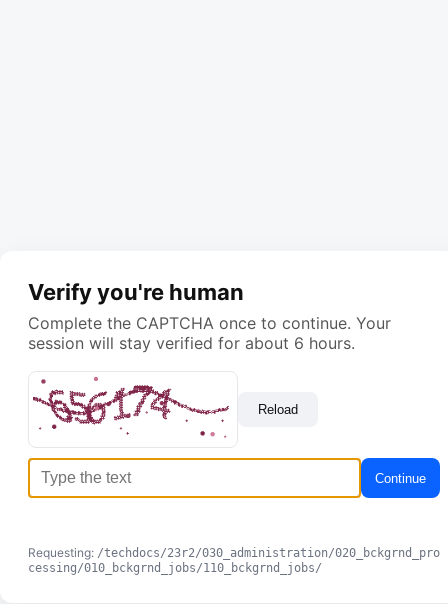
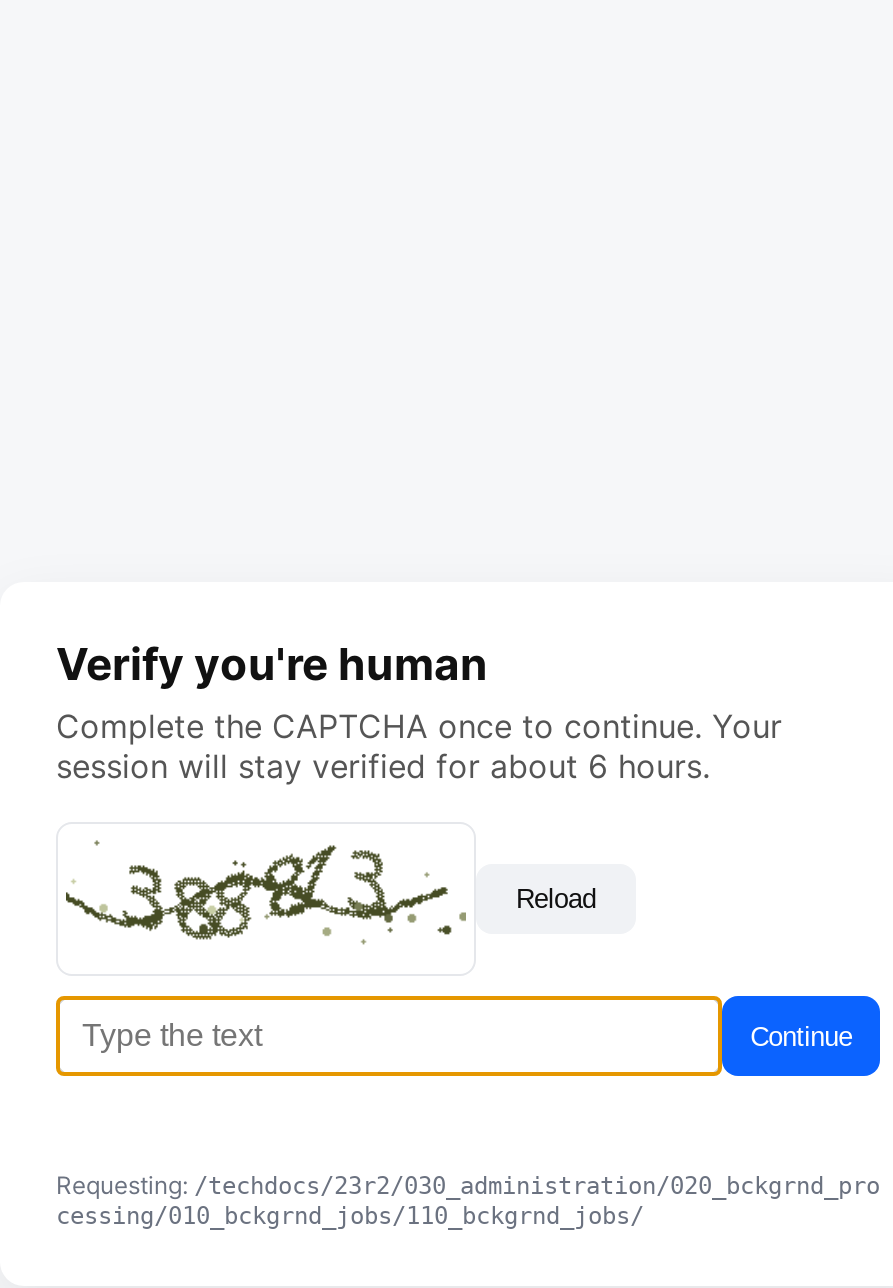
[32,376,233,438] [image] -> [64,834,468,952] [image]

